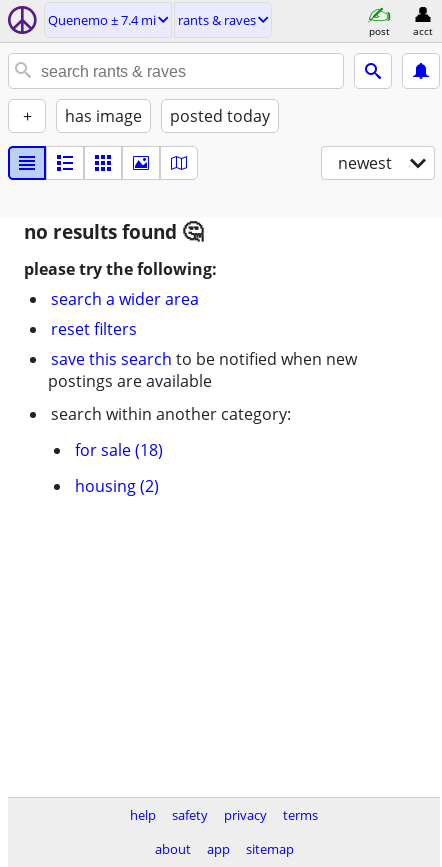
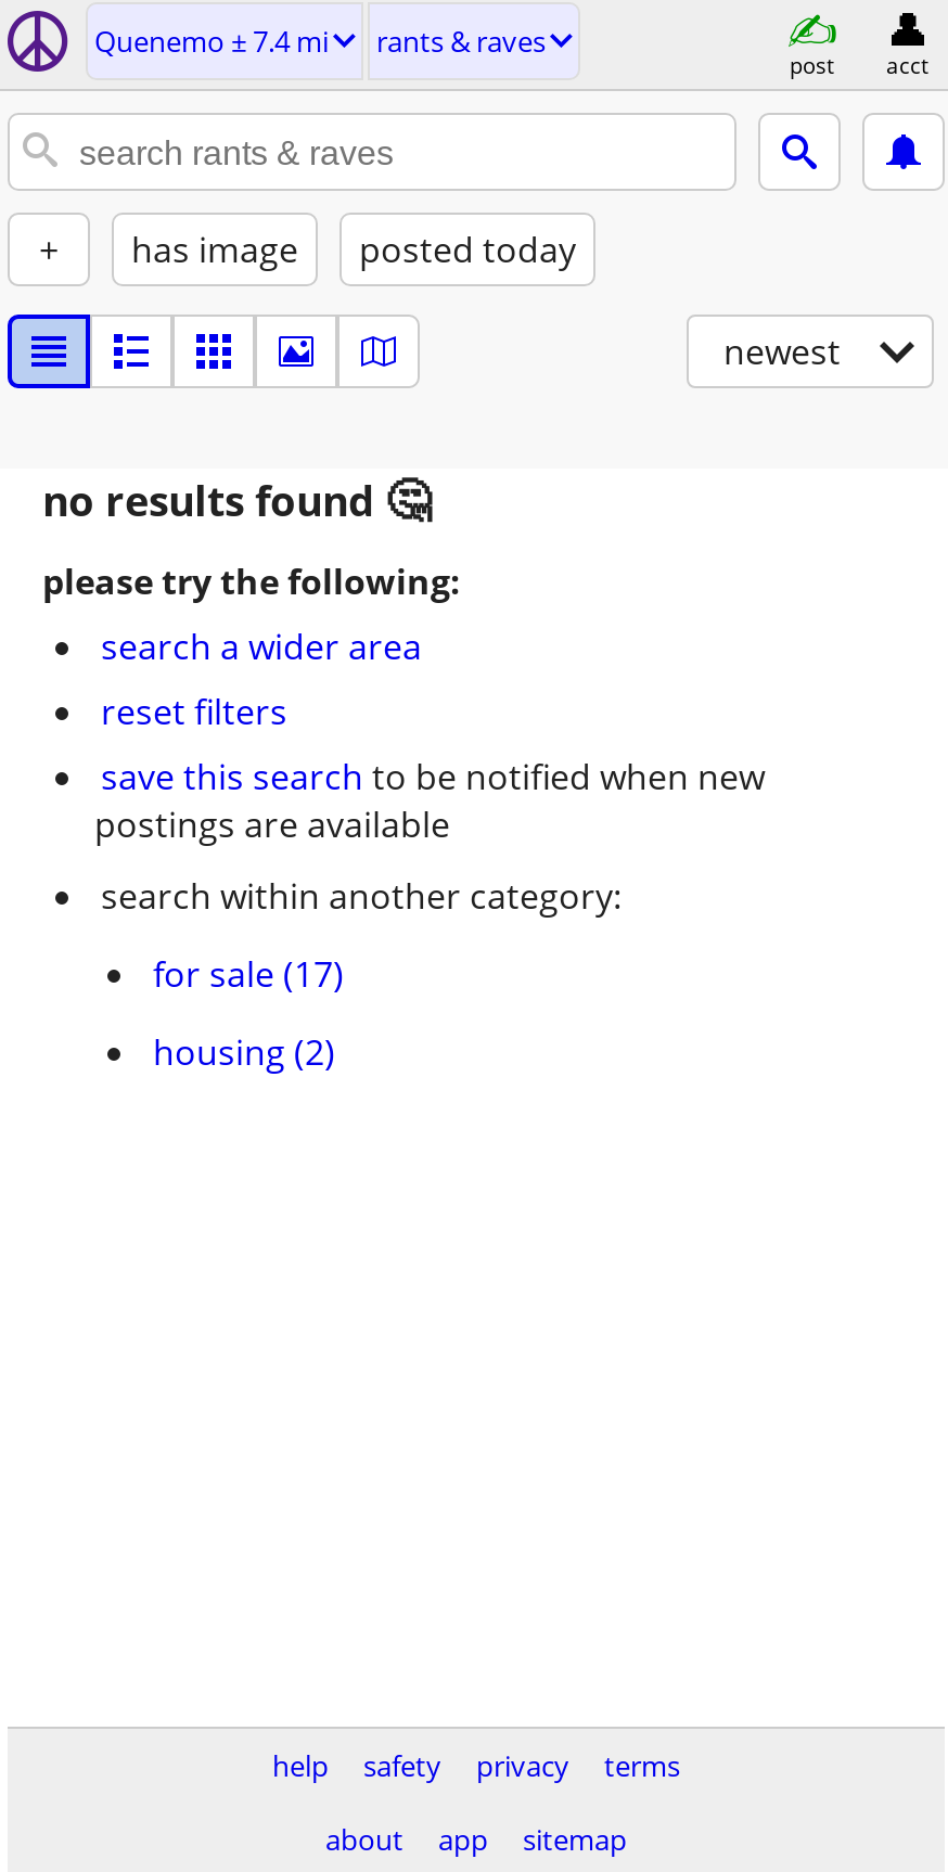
[75,439,163,461] for sale (18) -> [153,950,344,998] for sale (17)

